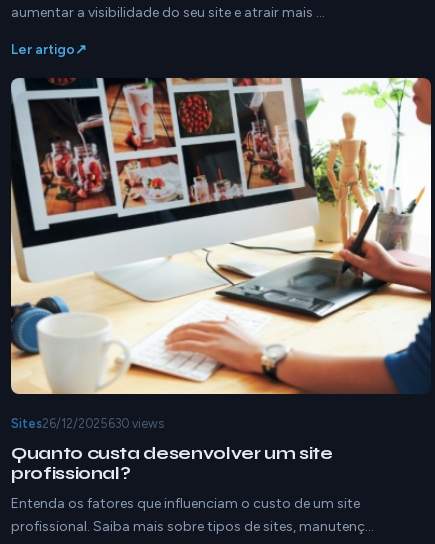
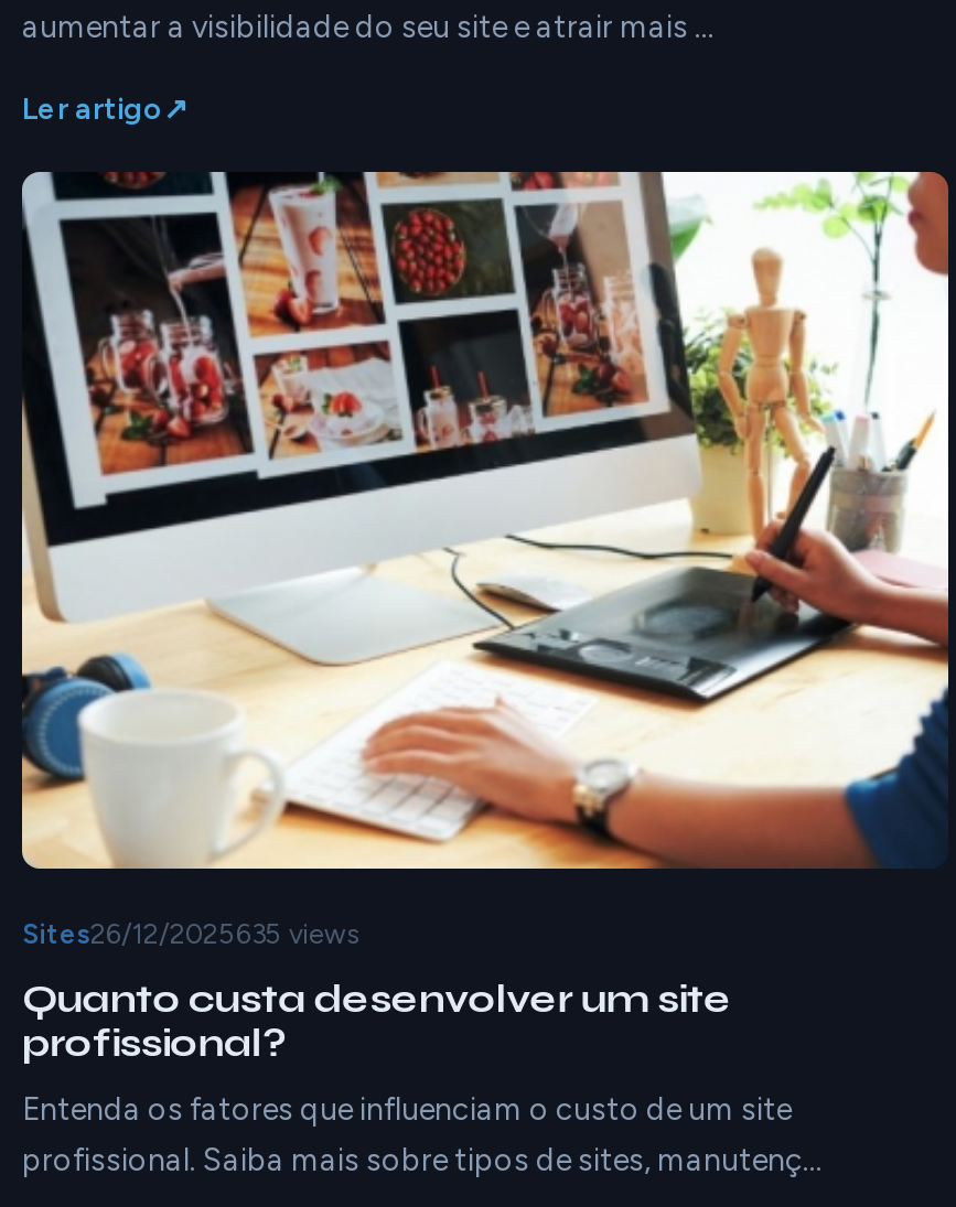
[11,416,164,431] Sites26/12/2025630 views -> [22,916,359,950] Sites26/12/2025635 views

